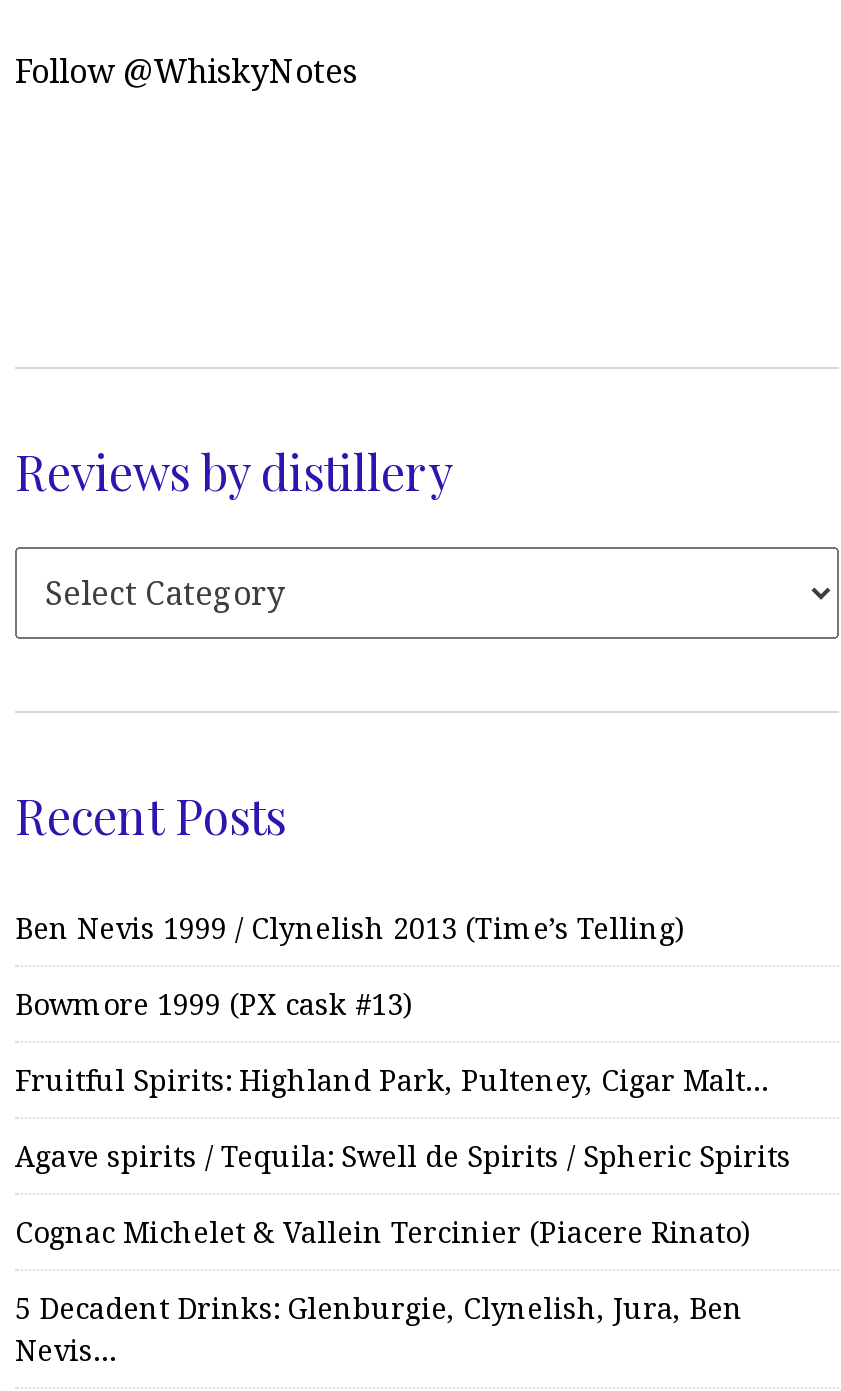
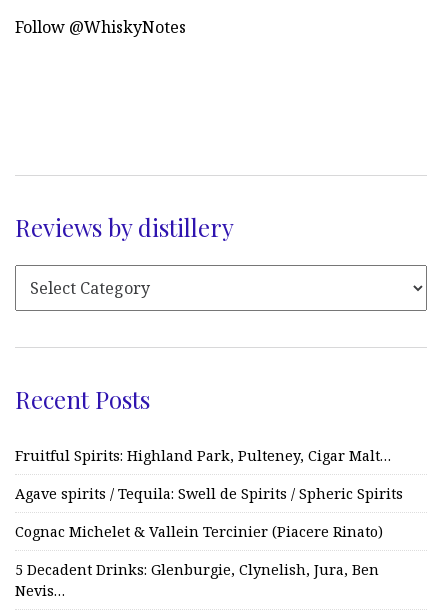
[15,910,685,1024] Ben Nevis 1999 / Clynelish 2013 (Time’s Telling) | Bowmore 1999 (PX cask #13) -> none

